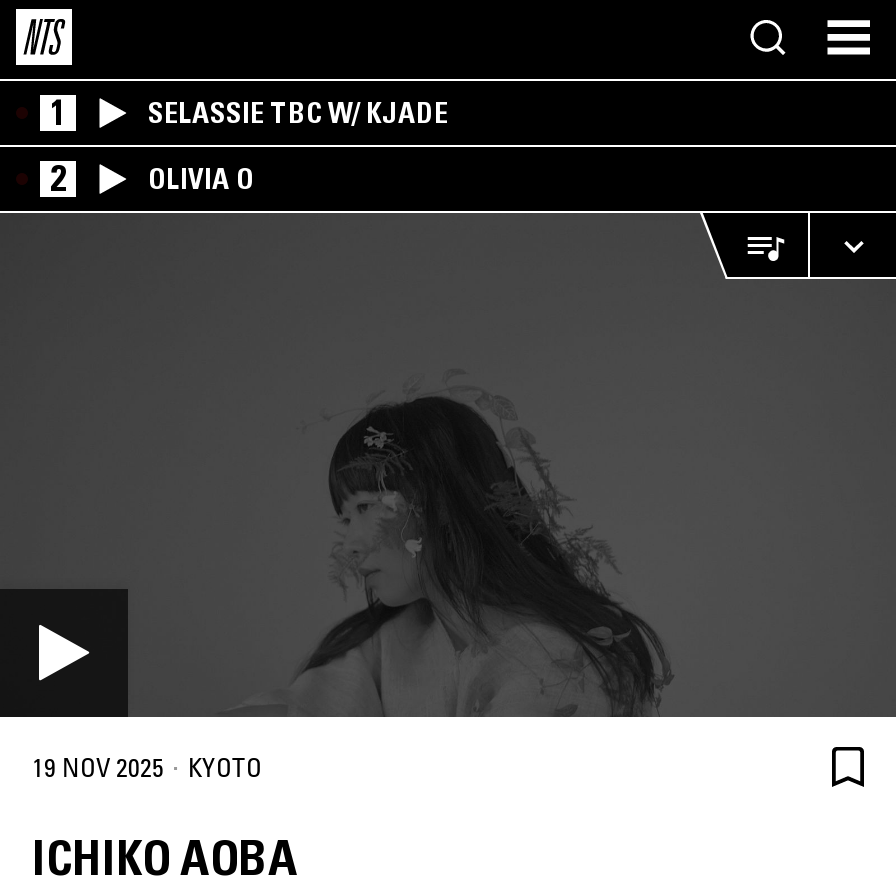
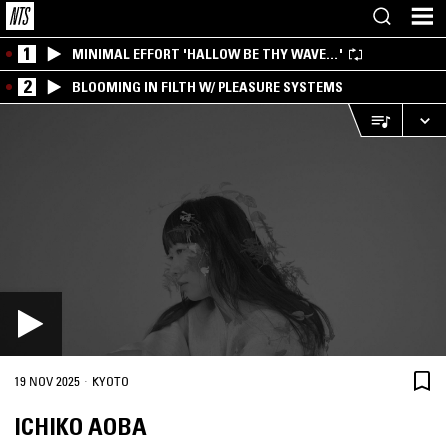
[148,95,448,131] SELASSIE TBC W/ KJADE -> [72,45,343,63] MINIMAL EFFORT 'HALLOW BE THY WAVE…'
[148,161,254,197] OLIVIA O -> [72,78,343,96] BLOOMING IN FILTH W/ PLEASURE SYSTEMS

